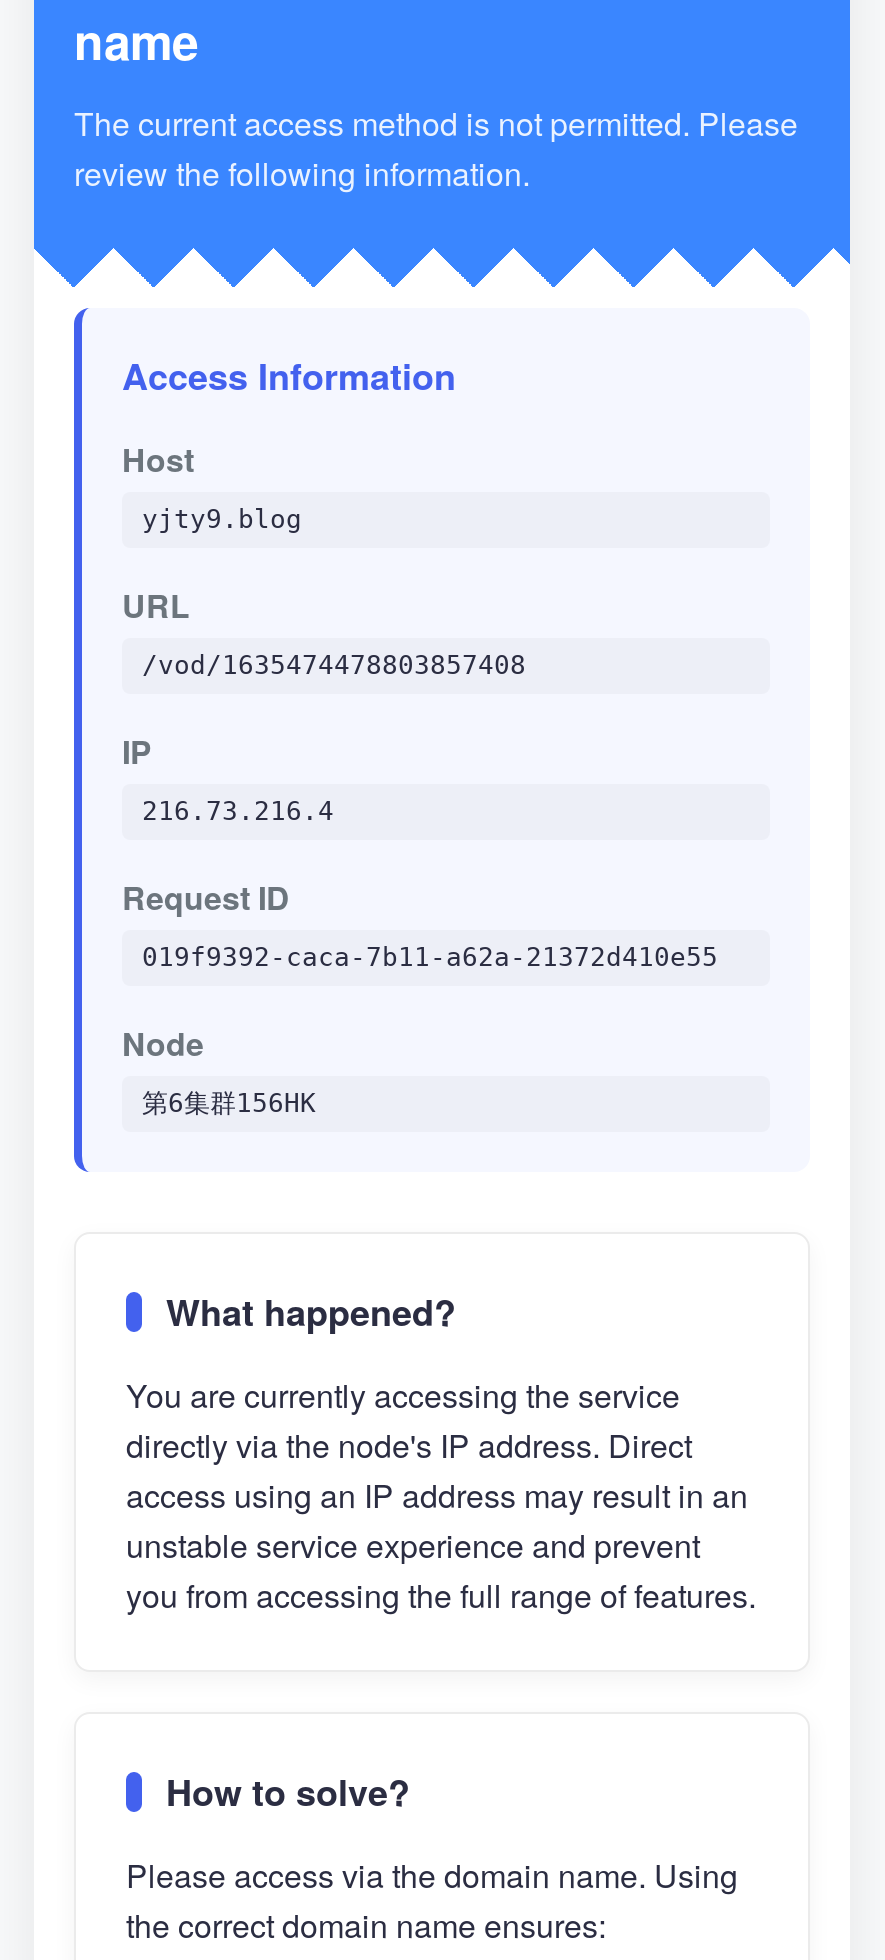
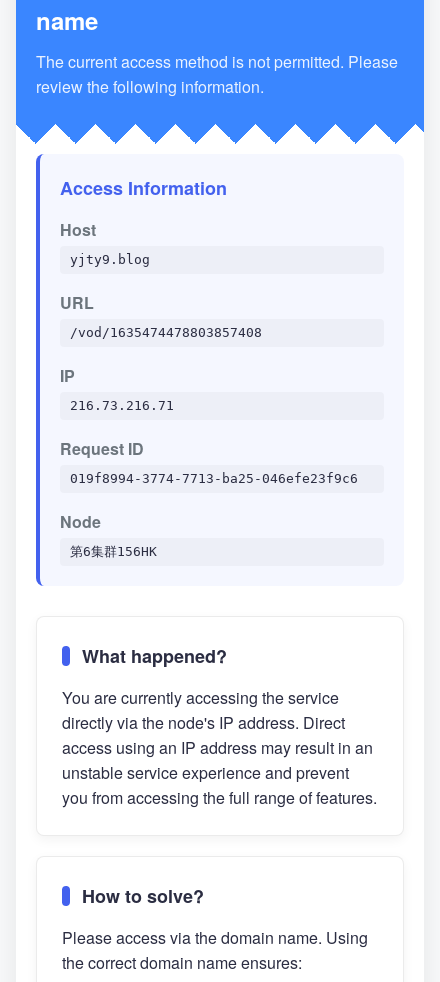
[142,796,334,826] 216.73.216.4 -> [70,398,174,413] 216.73.216.71
[142,942,718,972] 019f9392-caca-7b11-a62a-21372d410e55 -> [70,471,358,486] 019f8994-3774-7713-ba25-046efe23f9c6

